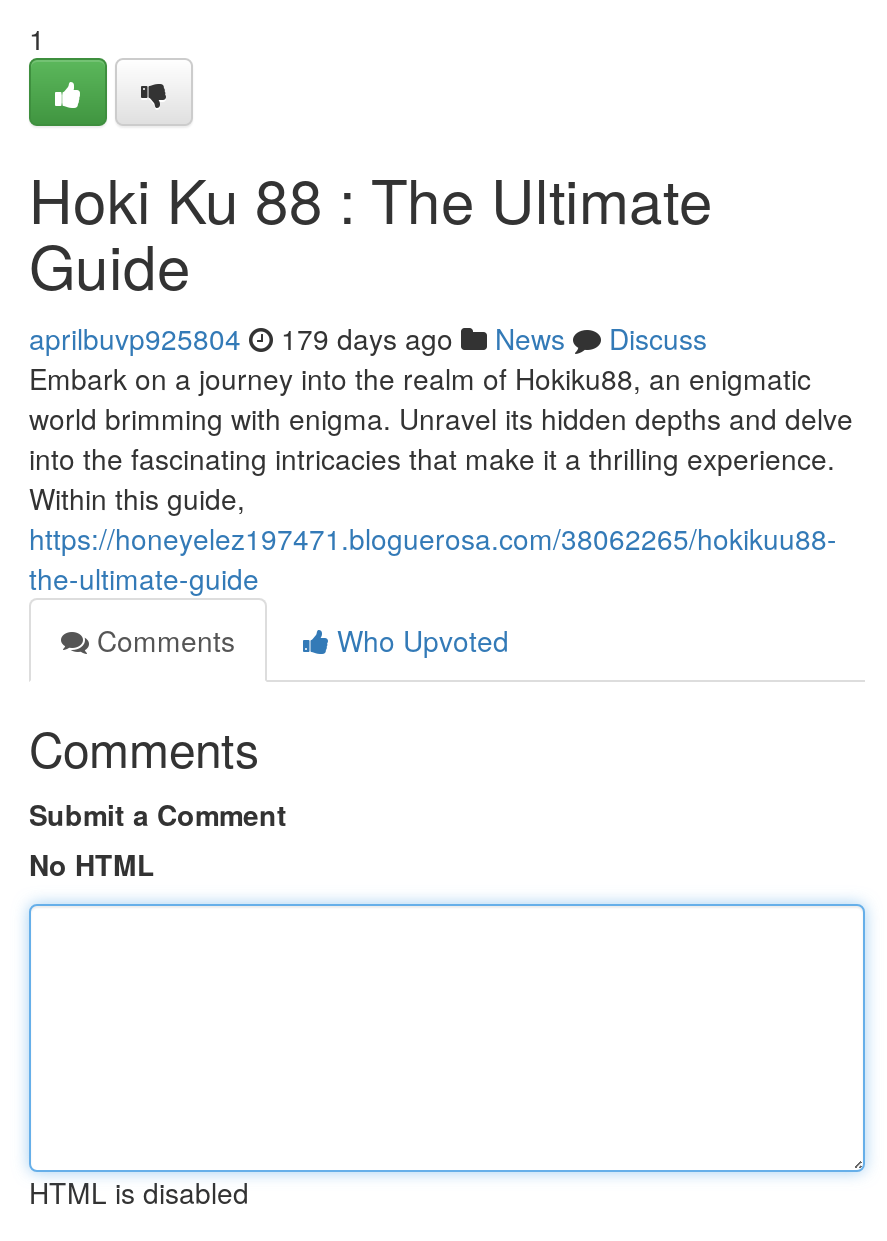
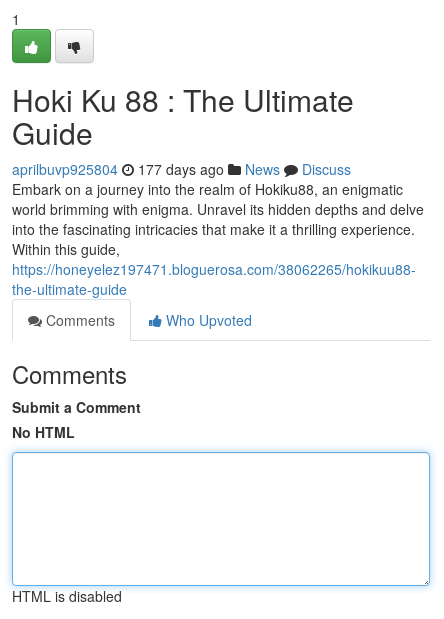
[29,318,707,358] aprilbuvp925804 179 days ago News Discuss -> [12,159,351,179] aprilbuvp925804 177 days ago News Discuss

